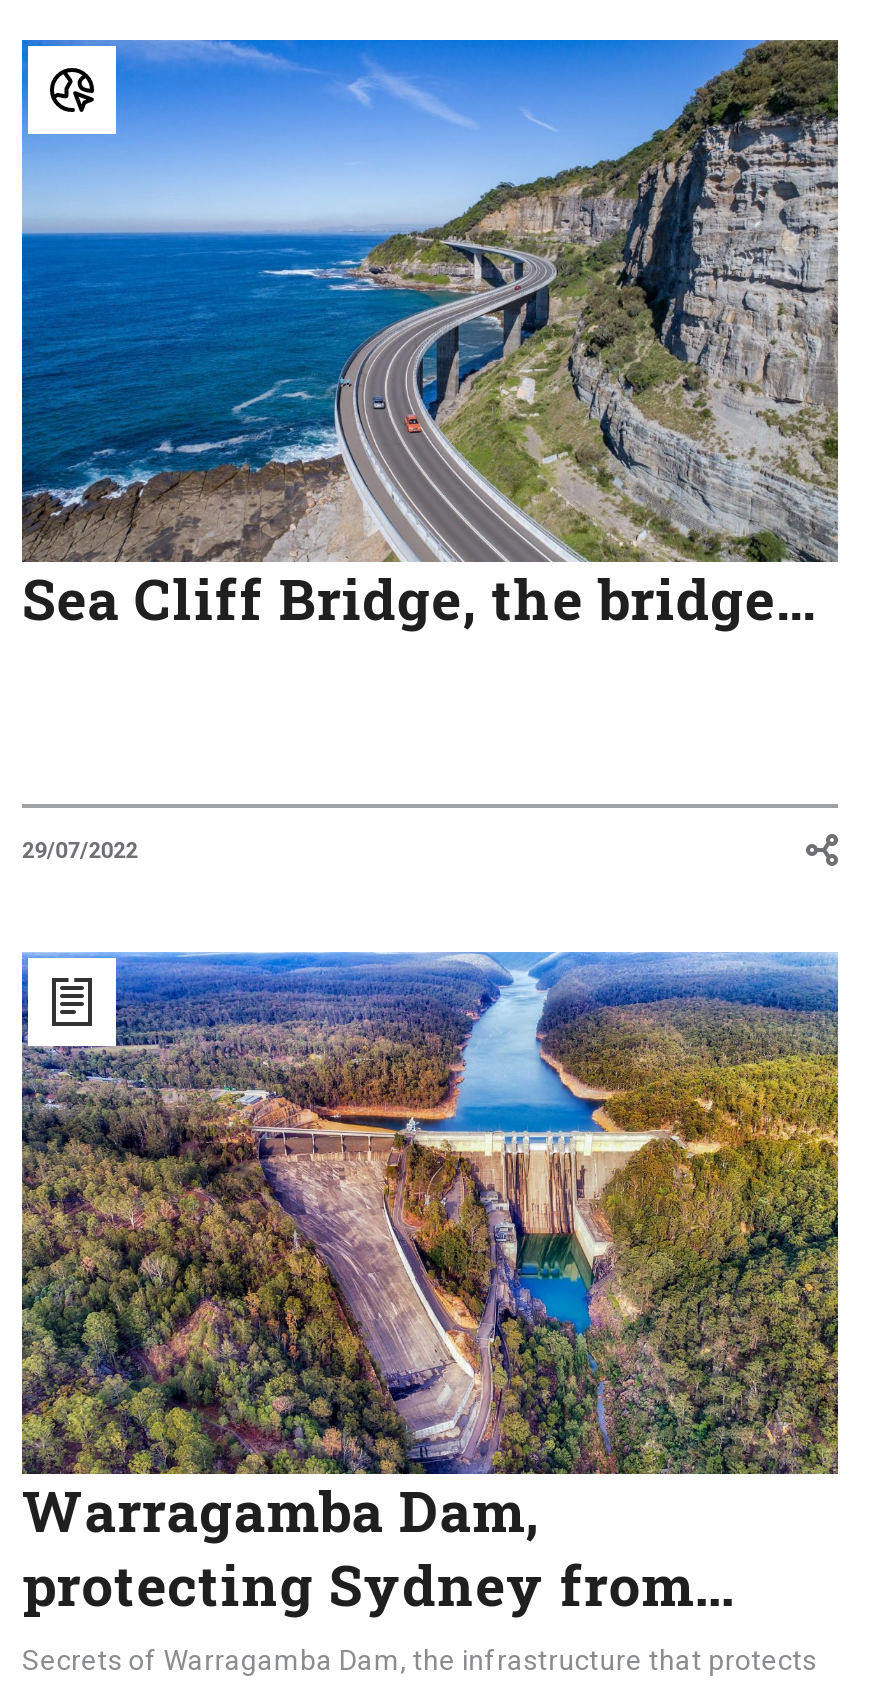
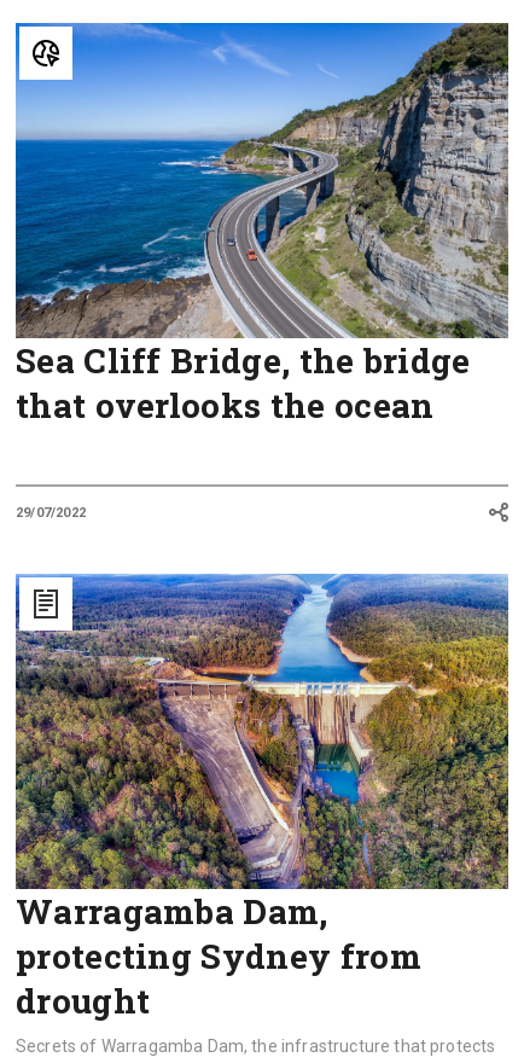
[22,562,814,636] Sea Cliff Bridge, the bridge… -> [16,339,471,428] Sea Cliff Bridge, the bridge | that overlooks the ocean
[22,1548,732,1622] protecting Sydney from… -> [16,934,421,1024] protecting Sydney from | drought

